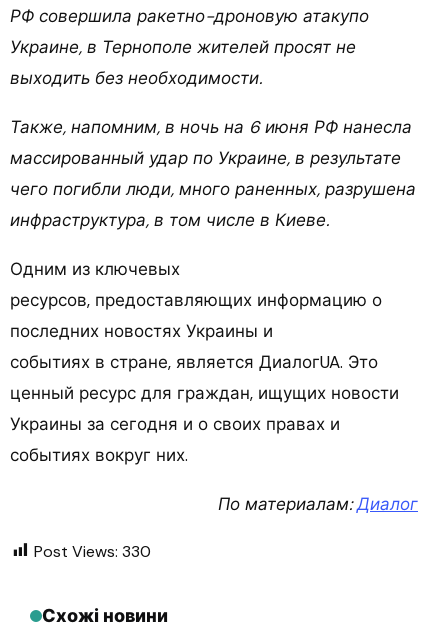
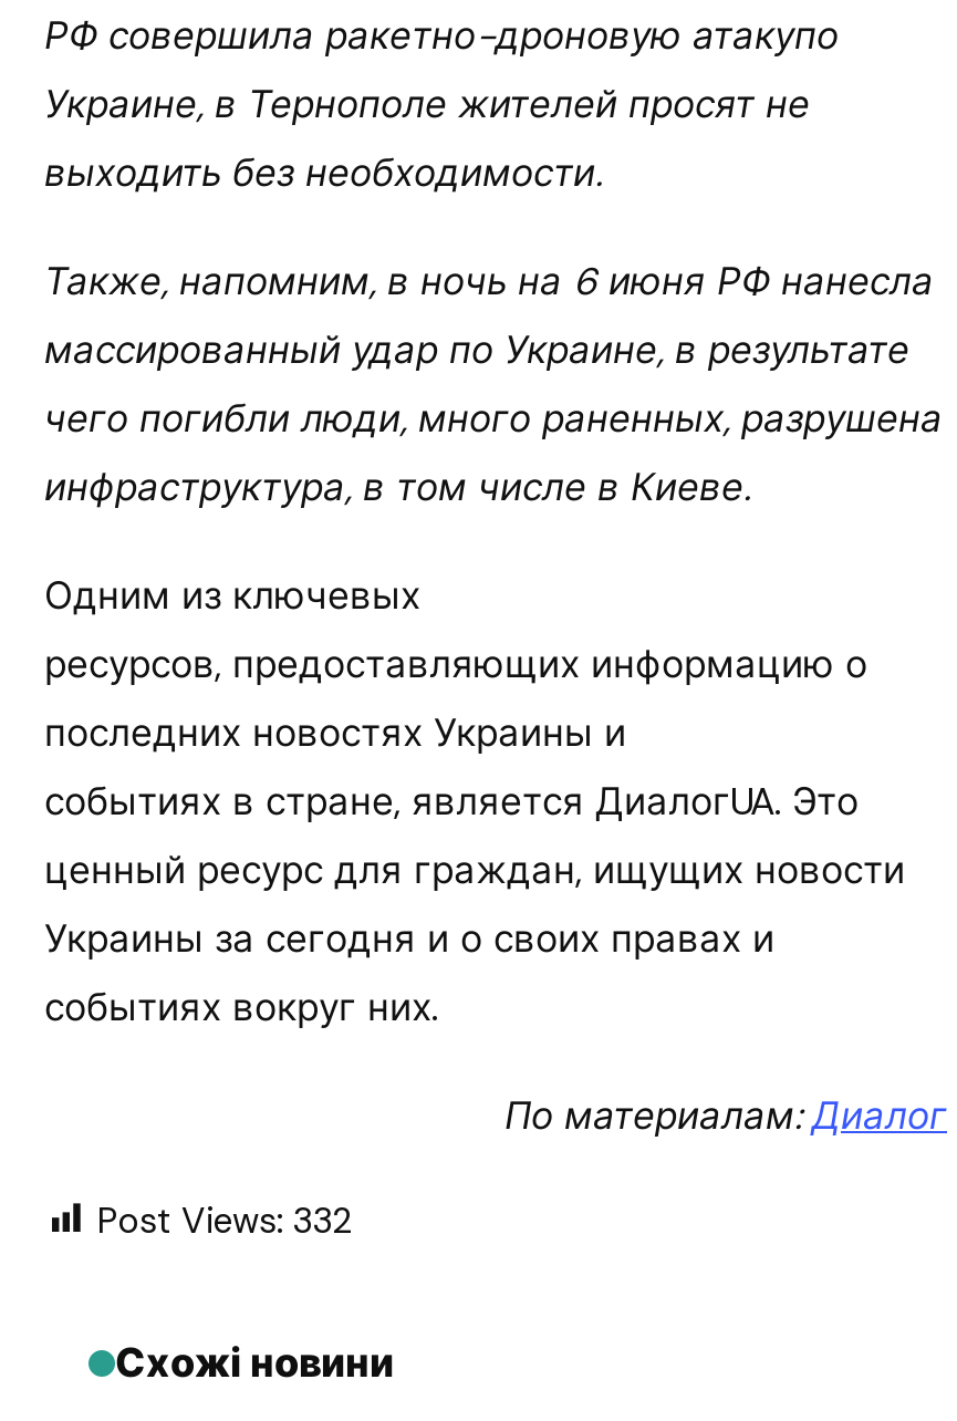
[34,540,151,561] Post Views: 330 -> [97,1196,352,1243] Post Views: 332

